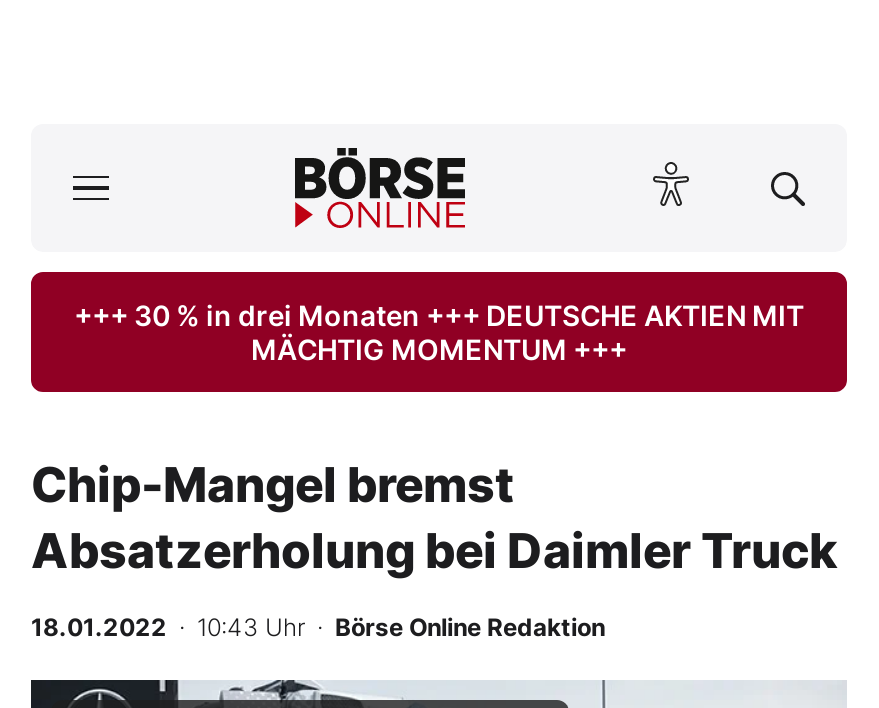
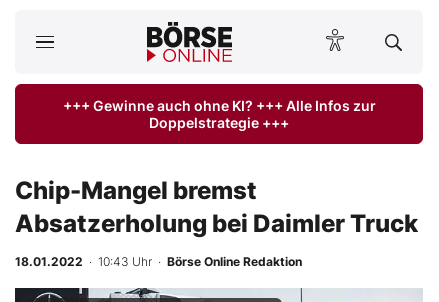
[74,298,804,366] +++ 30 % in drei Monaten +++ DEUTSCHE AKTIEN MIT | MÄCHTIG MOMENTUM +++ -> [62,97,375,131] +++ Gewinne auch ohne KI? +++ Alle Infos zur | Doppelstrategie +++

